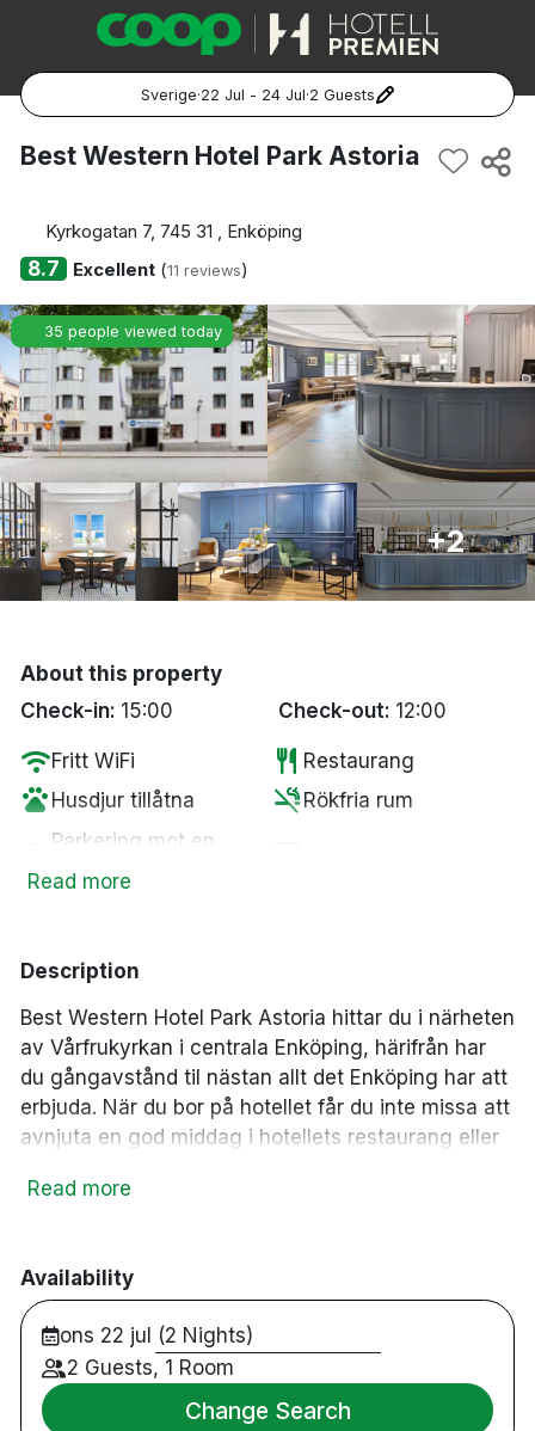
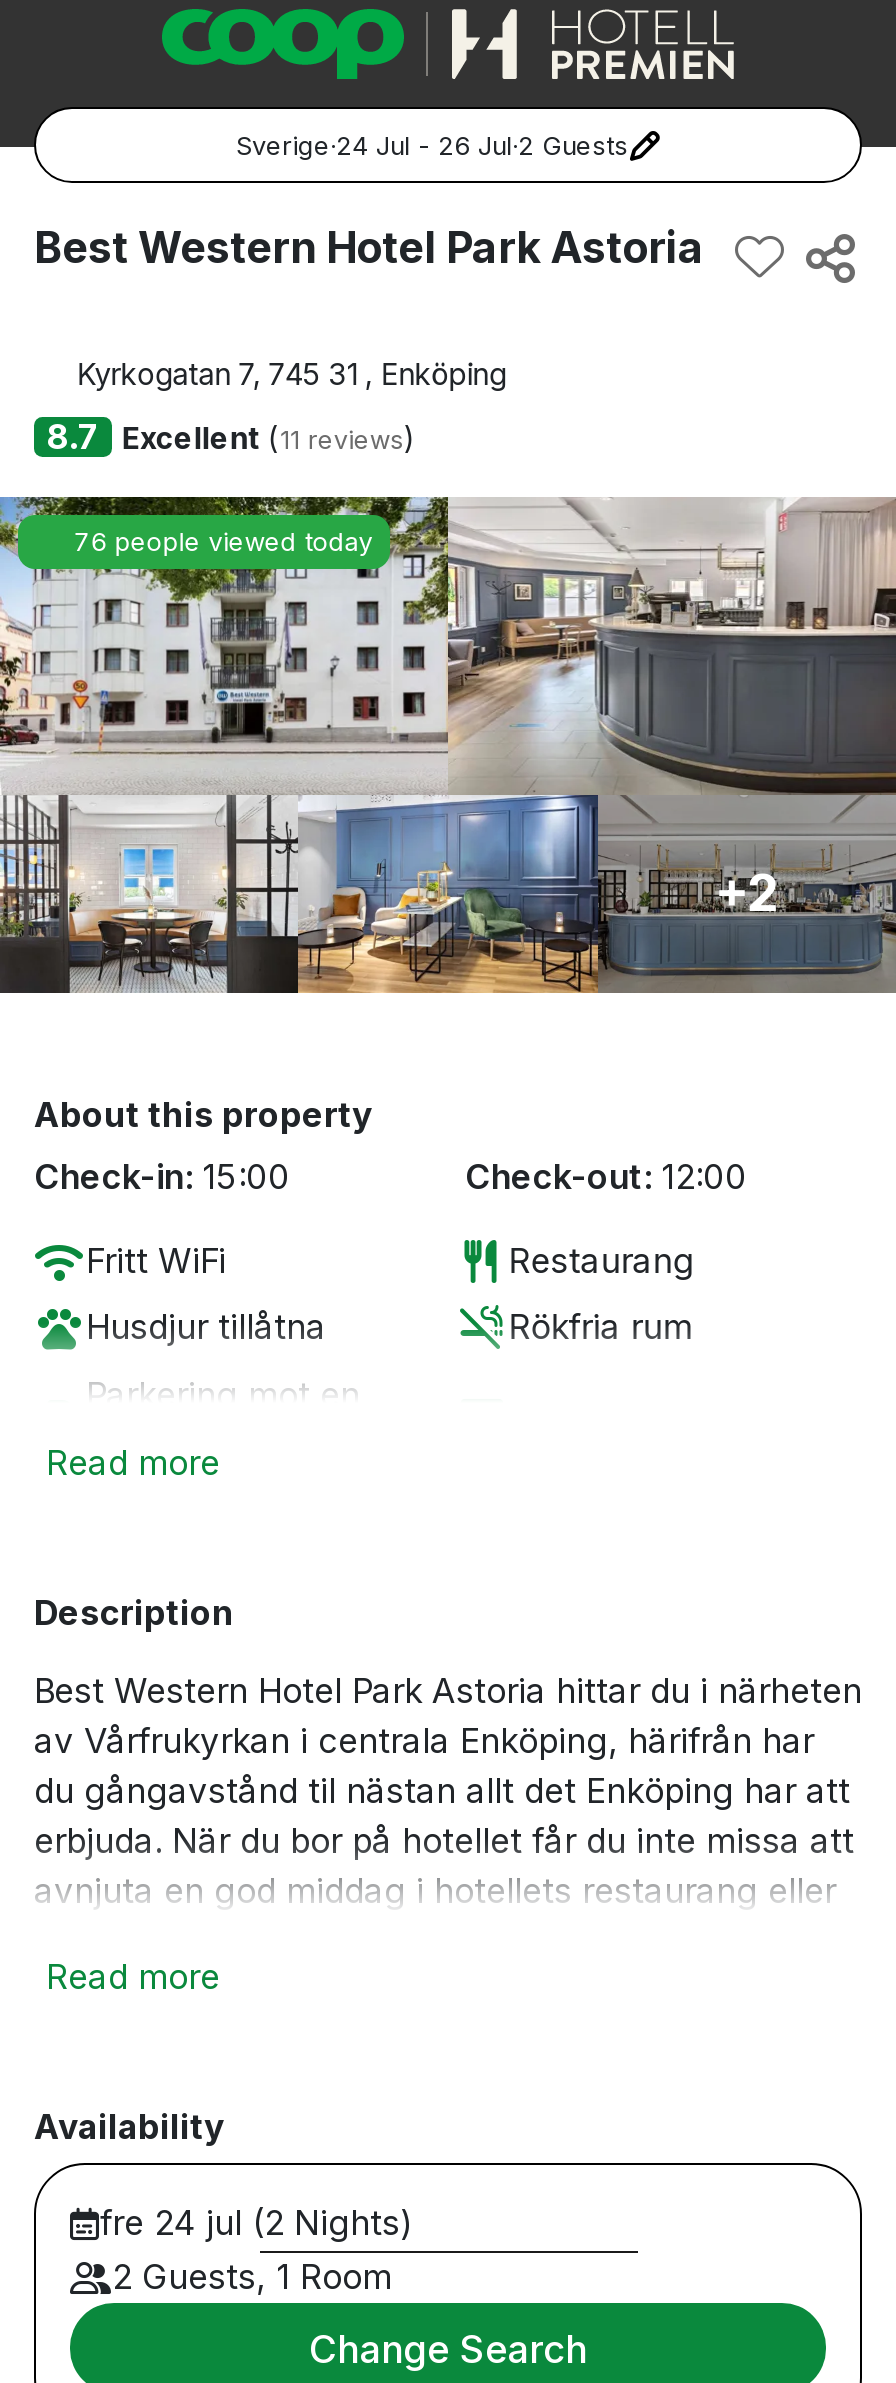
[141,85,375,103] Sverige·22 Jul - 24 Jul·2 Guests -> [236,130,628,160] Sverige·24 Jul - 26 Jul·2 Guests
[44,322,222,340] 35 people viewed today -> [74,527,372,557] 76 people viewed today
[60,1323,253,1347] ons 22 jul (2 Nights) -> [100,2203,412,2243] fre 24 jul (2 Nights)

